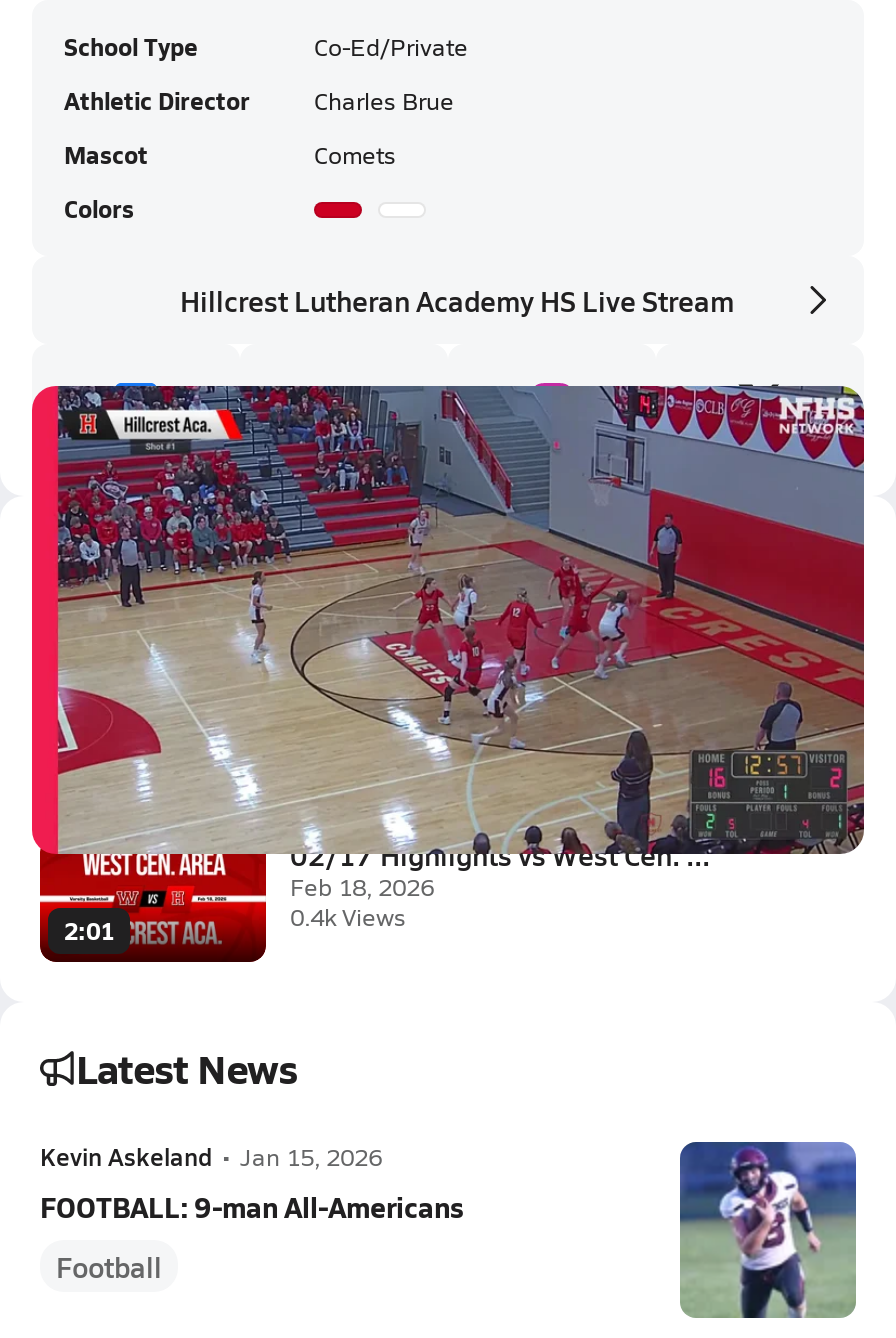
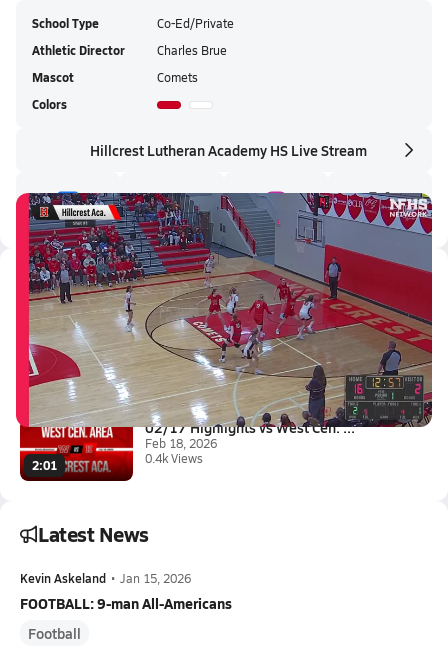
[678,1140,858,1320] [image] -> none

